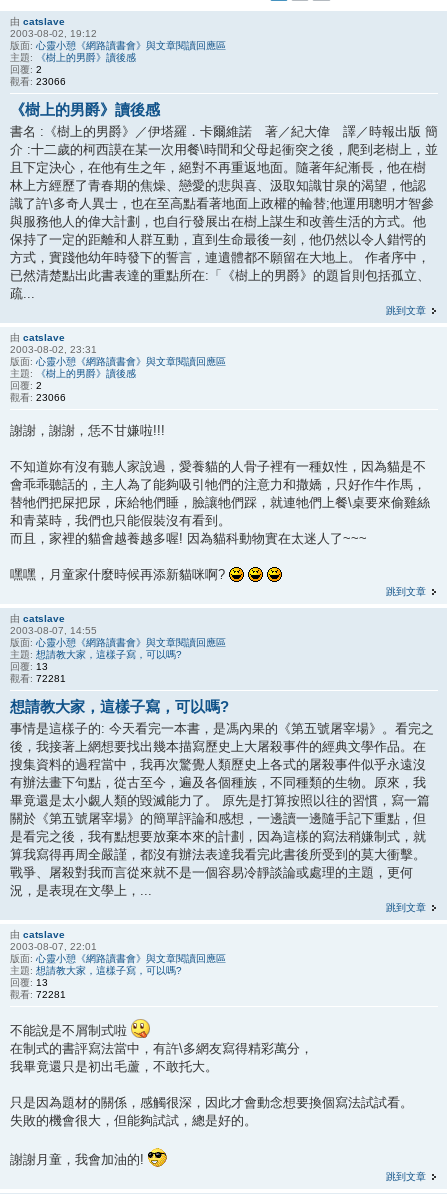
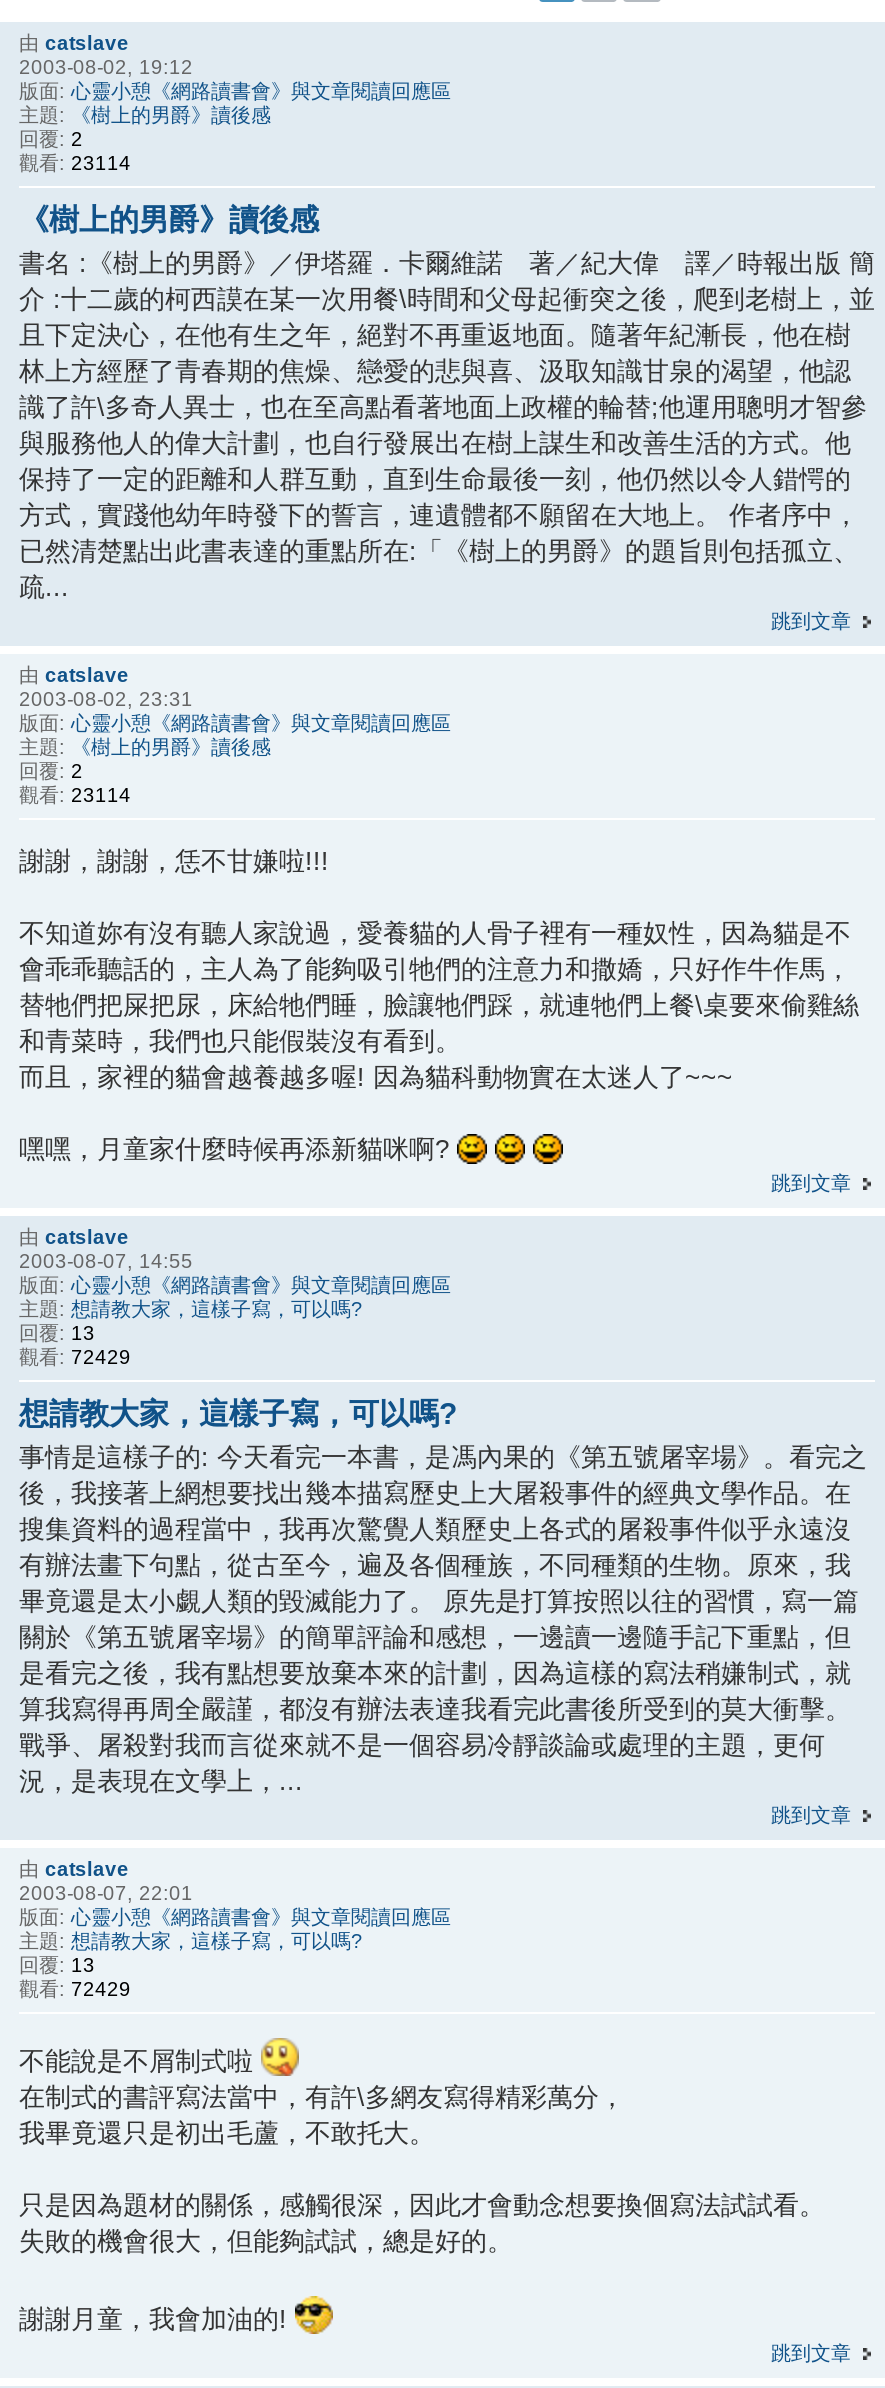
[10,75,66,86] 觀看: 23066 -> [19,151,131,173] 觀看: 23114
[10,392,66,403] 觀看: 23066 -> [19,784,131,806] 觀看: 23114
[10,672,66,683] 觀看: 72281 -> [19,1345,131,1367] 觀看: 72429
[10,989,66,1000] 觀看: 72281 -> [19,1978,131,2000] 觀看: 72429

